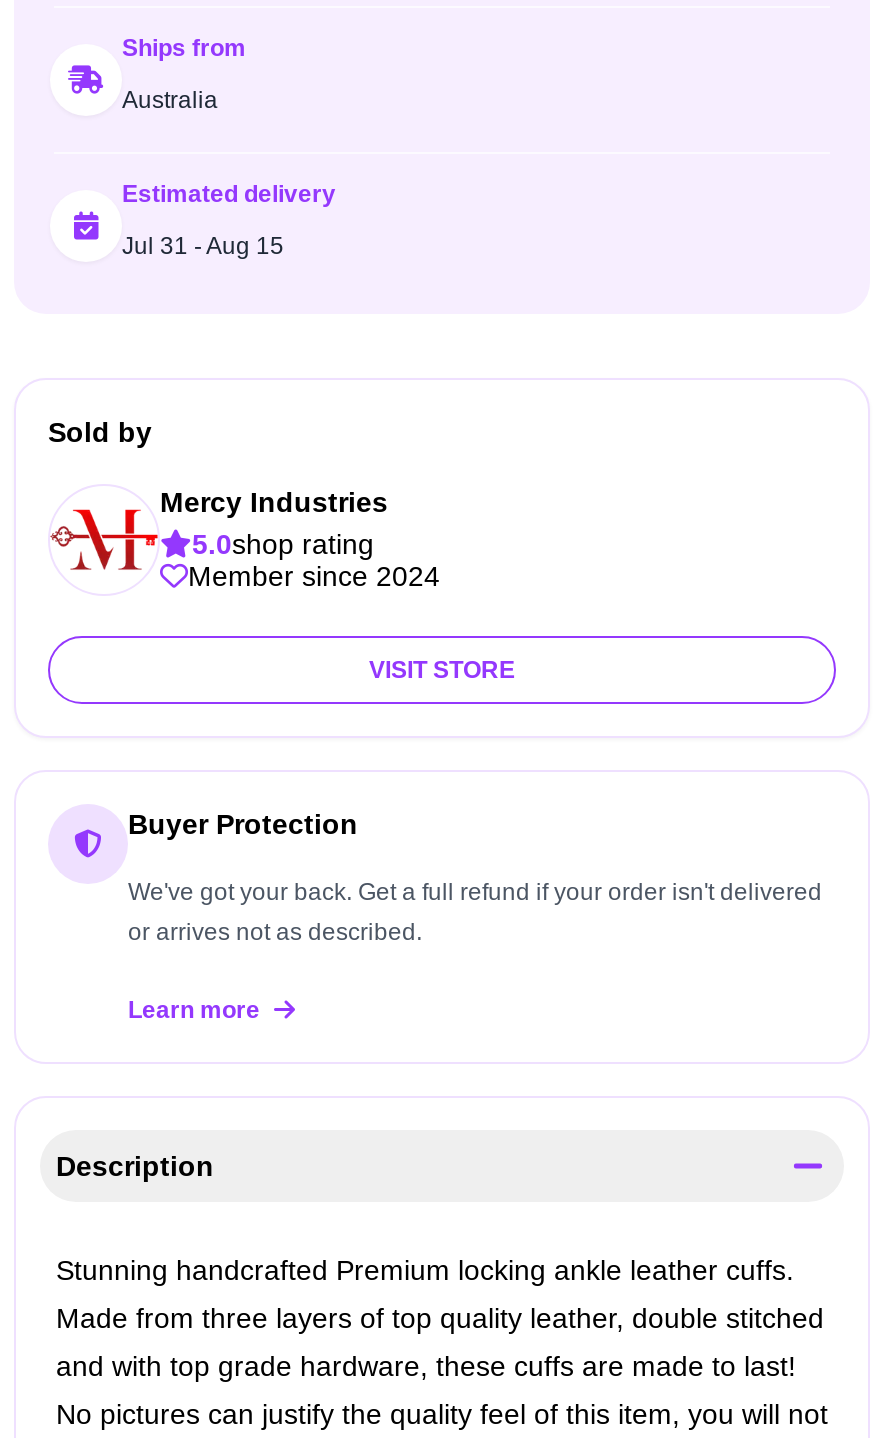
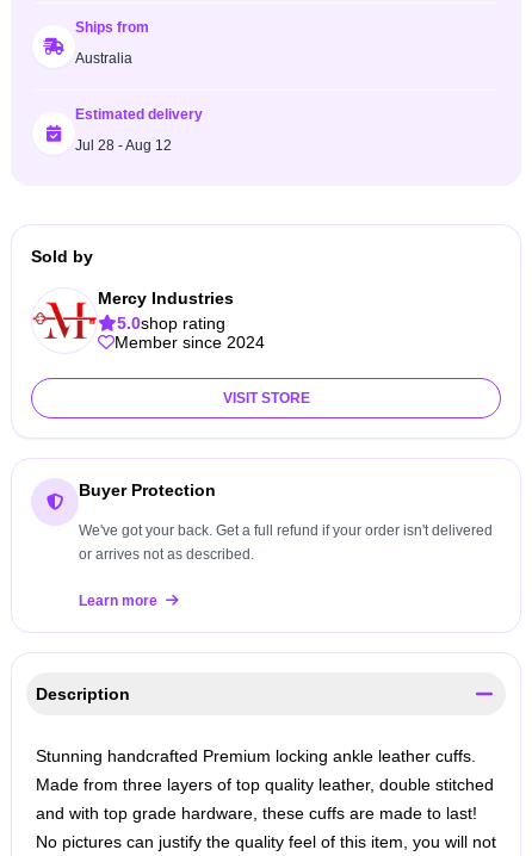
[122,232,284,260] Jul 31 - Aug 15 -> [75,137,172,154] Jul 28 - Aug 12

